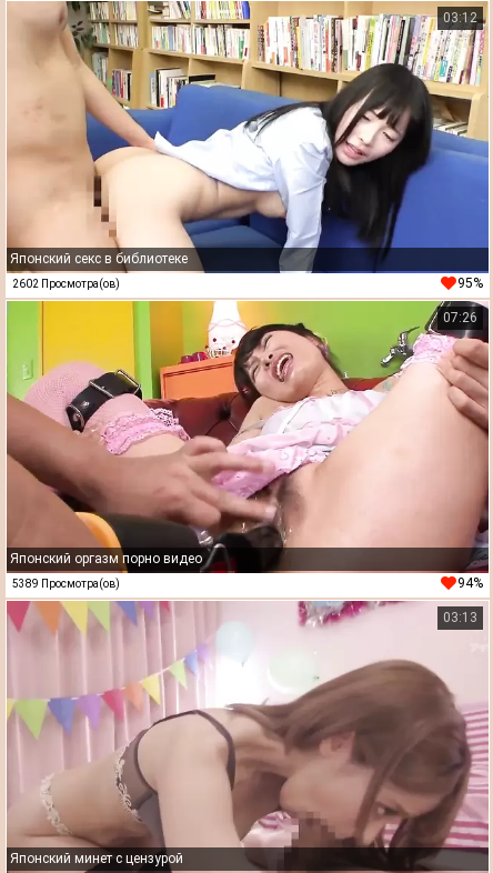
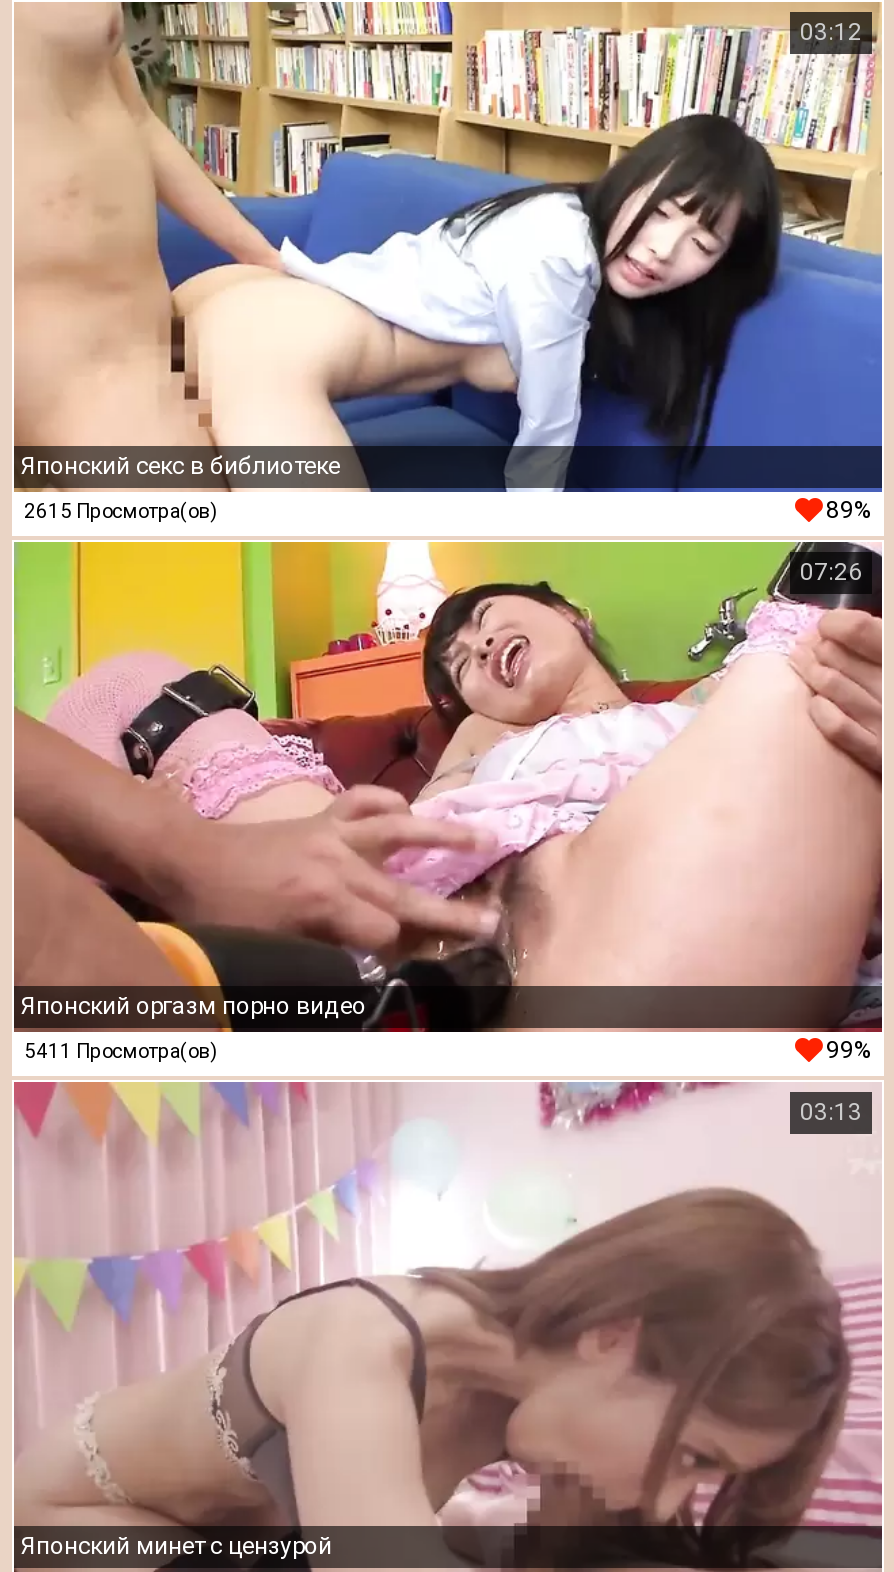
[12,278,120,290] 2602 Просмотра(ов) -> [24,500,218,522] 2615 Просмотра(ов)
[457,276,483,291] 95% -> [826,497,872,525] 89%
[12,577,120,590] 5389 Просмотра(ов) -> [24,1040,218,1062] 5411 Просмотра(ов)
[457,576,483,591] 94% -> [826,1037,872,1065] 99%

